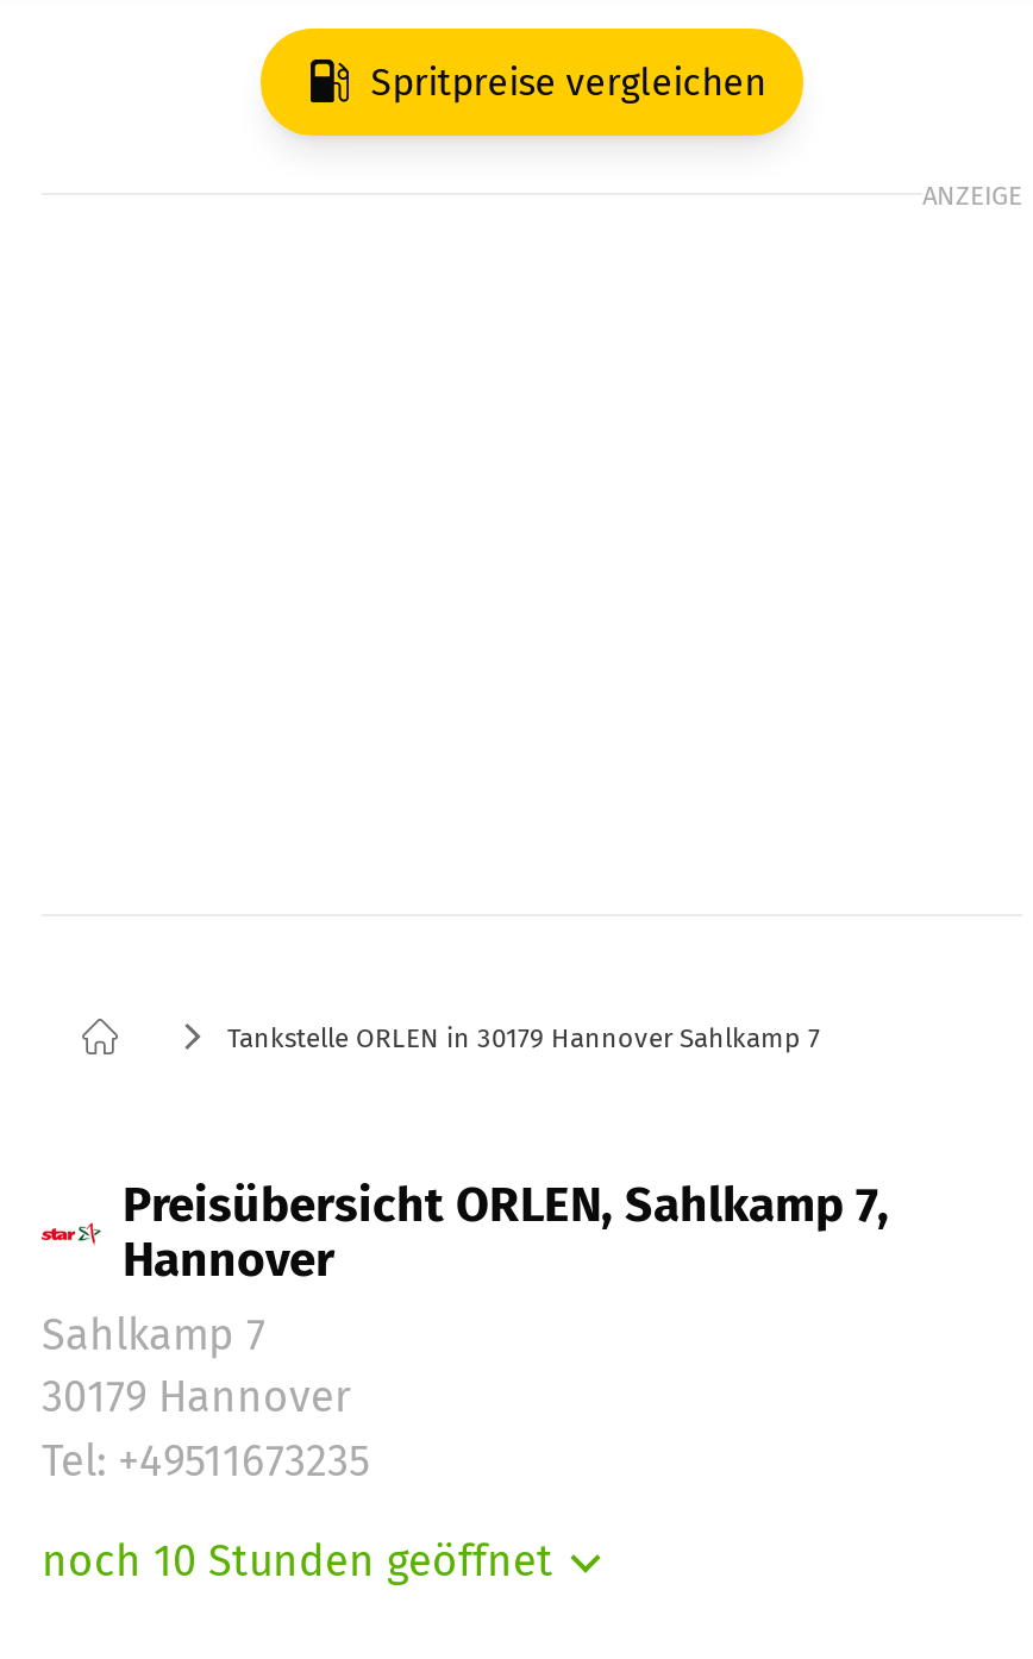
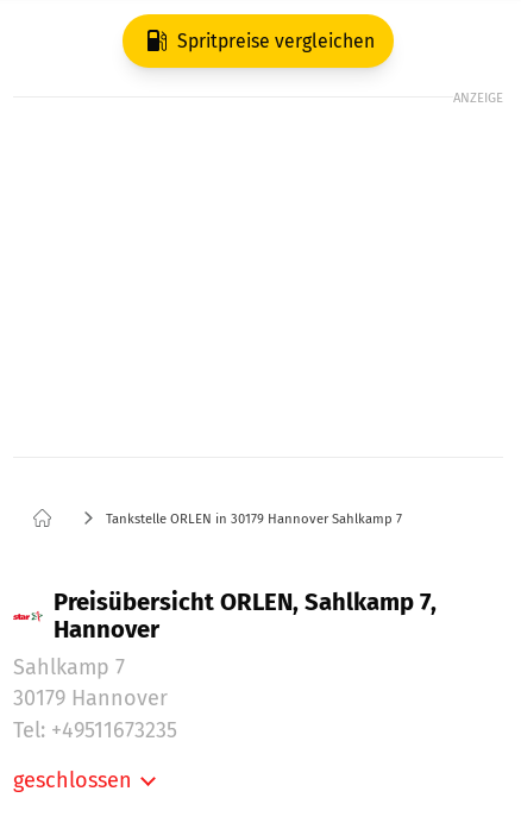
[42,1535,553,1587] noch 10 Stunden geöffnet -> [13,767,132,793] geschlossen

